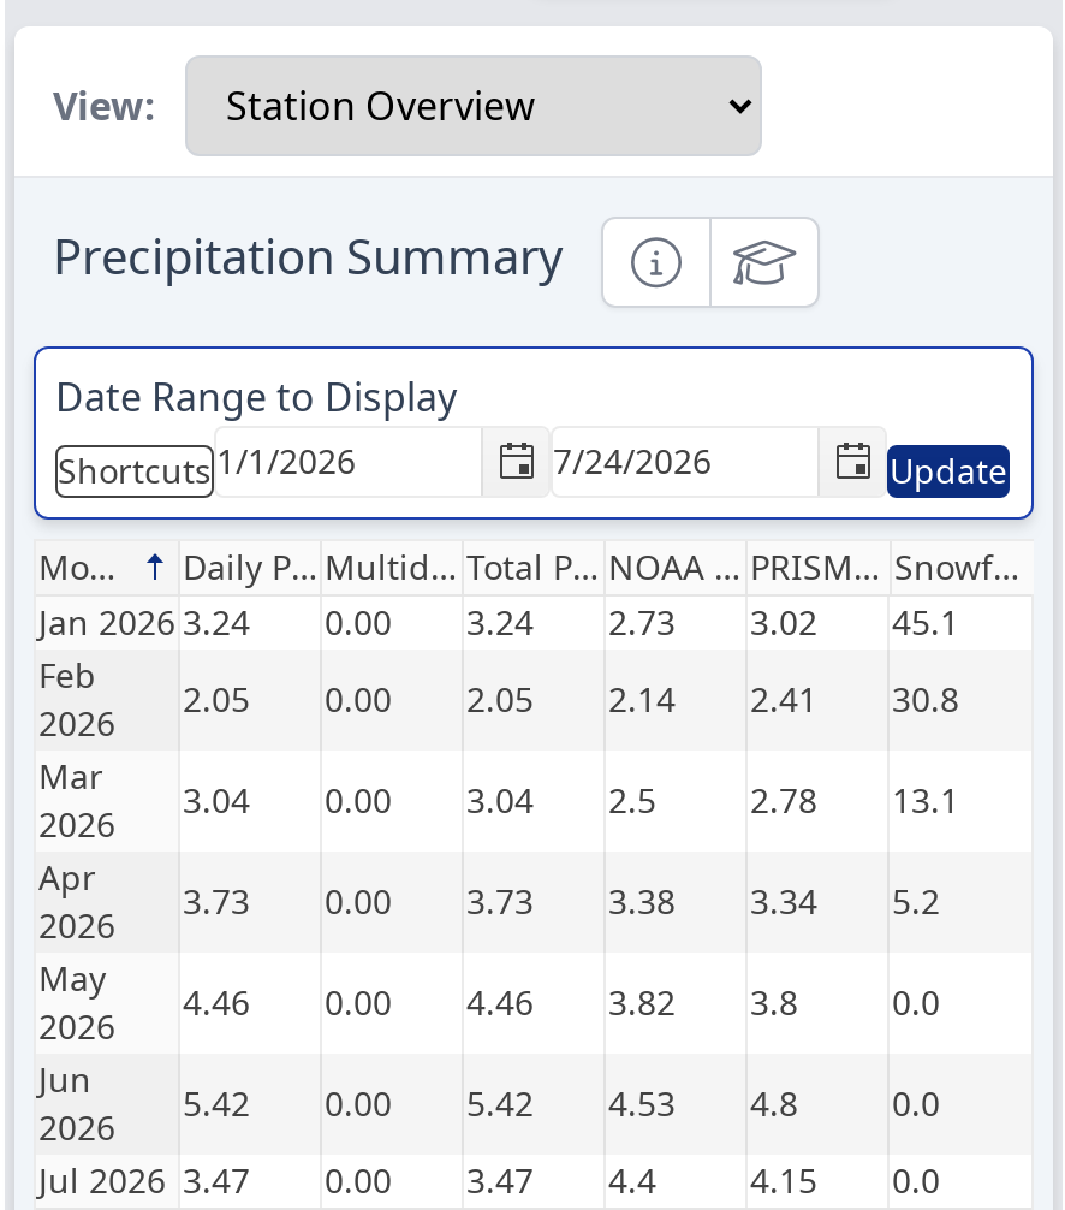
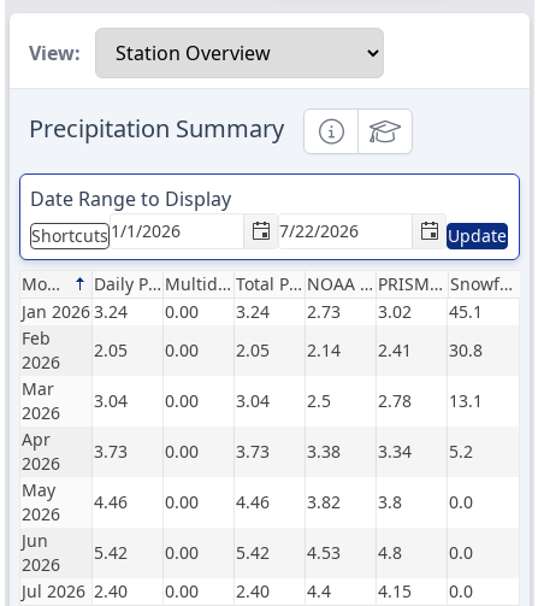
[38,1157,250,1203] Jul 2026 3.47 -> [22,579,128,602] Jul 2026 2.40
[466,1157,534,1203] 3.47 -> [236,579,270,602] 2.40

